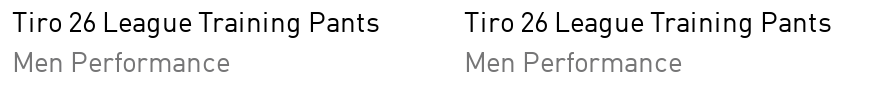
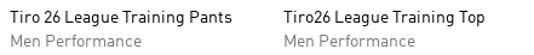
[464,10,832,38] Tiro 26 League Training Pants -> [283,10,486,26] Tiro26 League Training Top

